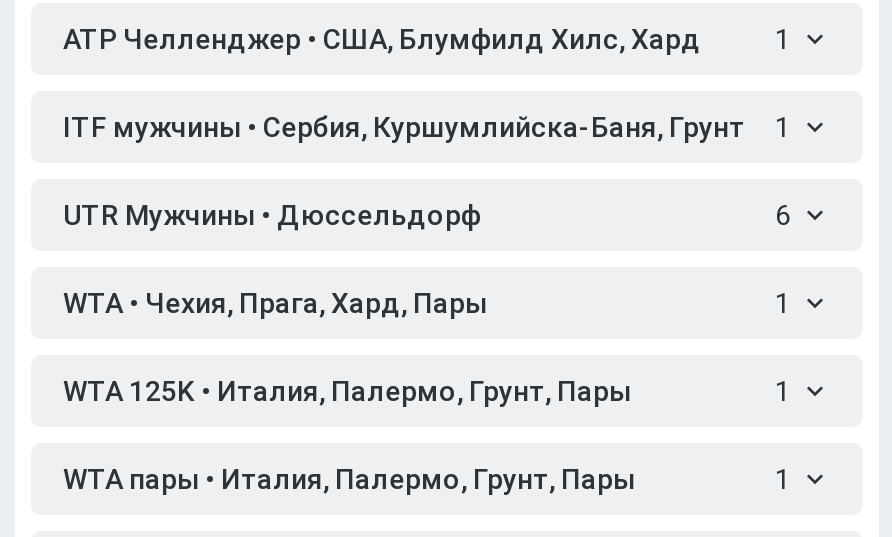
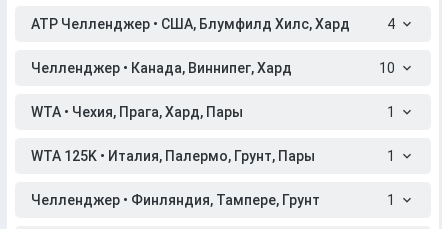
[63,23,791,231] 1 | ITF мужчины • Сербия, Куршумлийска-Баня, Грунт | 1 | UTR Мужчины • Дюссельдорф | 6 -> [31,16,395,76] 4 | Челленджер • Канада, Виннипег, Хард | 10
[63,463,635,495] WTA пары • Италия, Палермо, Грунт, Пары -> [31,192,320,208] Челленджер • Финляндия, Тампере, Грунт

